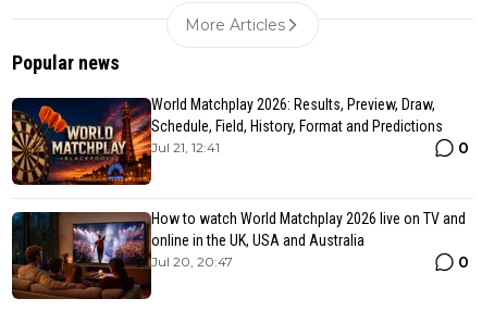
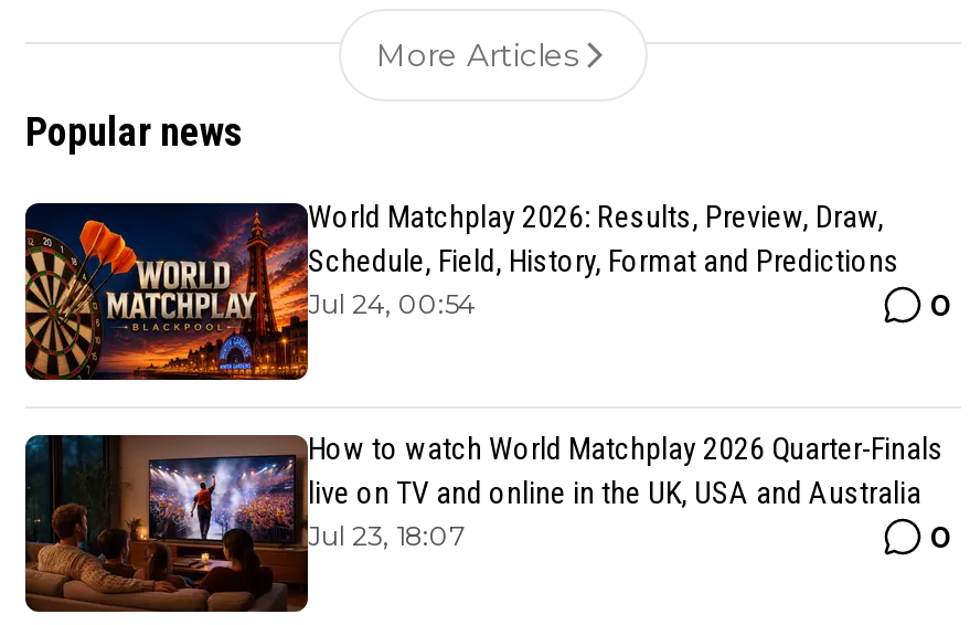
[151,139,220,155] Jul 21, 12:41 -> [308,287,476,320] Jul 24, 00:54
[151,210,466,270] How to watch World Matchplay 2026 live on TV and | online in the UK, USA and Australia | Jul 20, 20:47 -> [308,430,944,552] How to watch World Matchplay 2026 Quarter-Finals | live on TV and online in the UK, USA and Australia | Jul 23, 18:07

